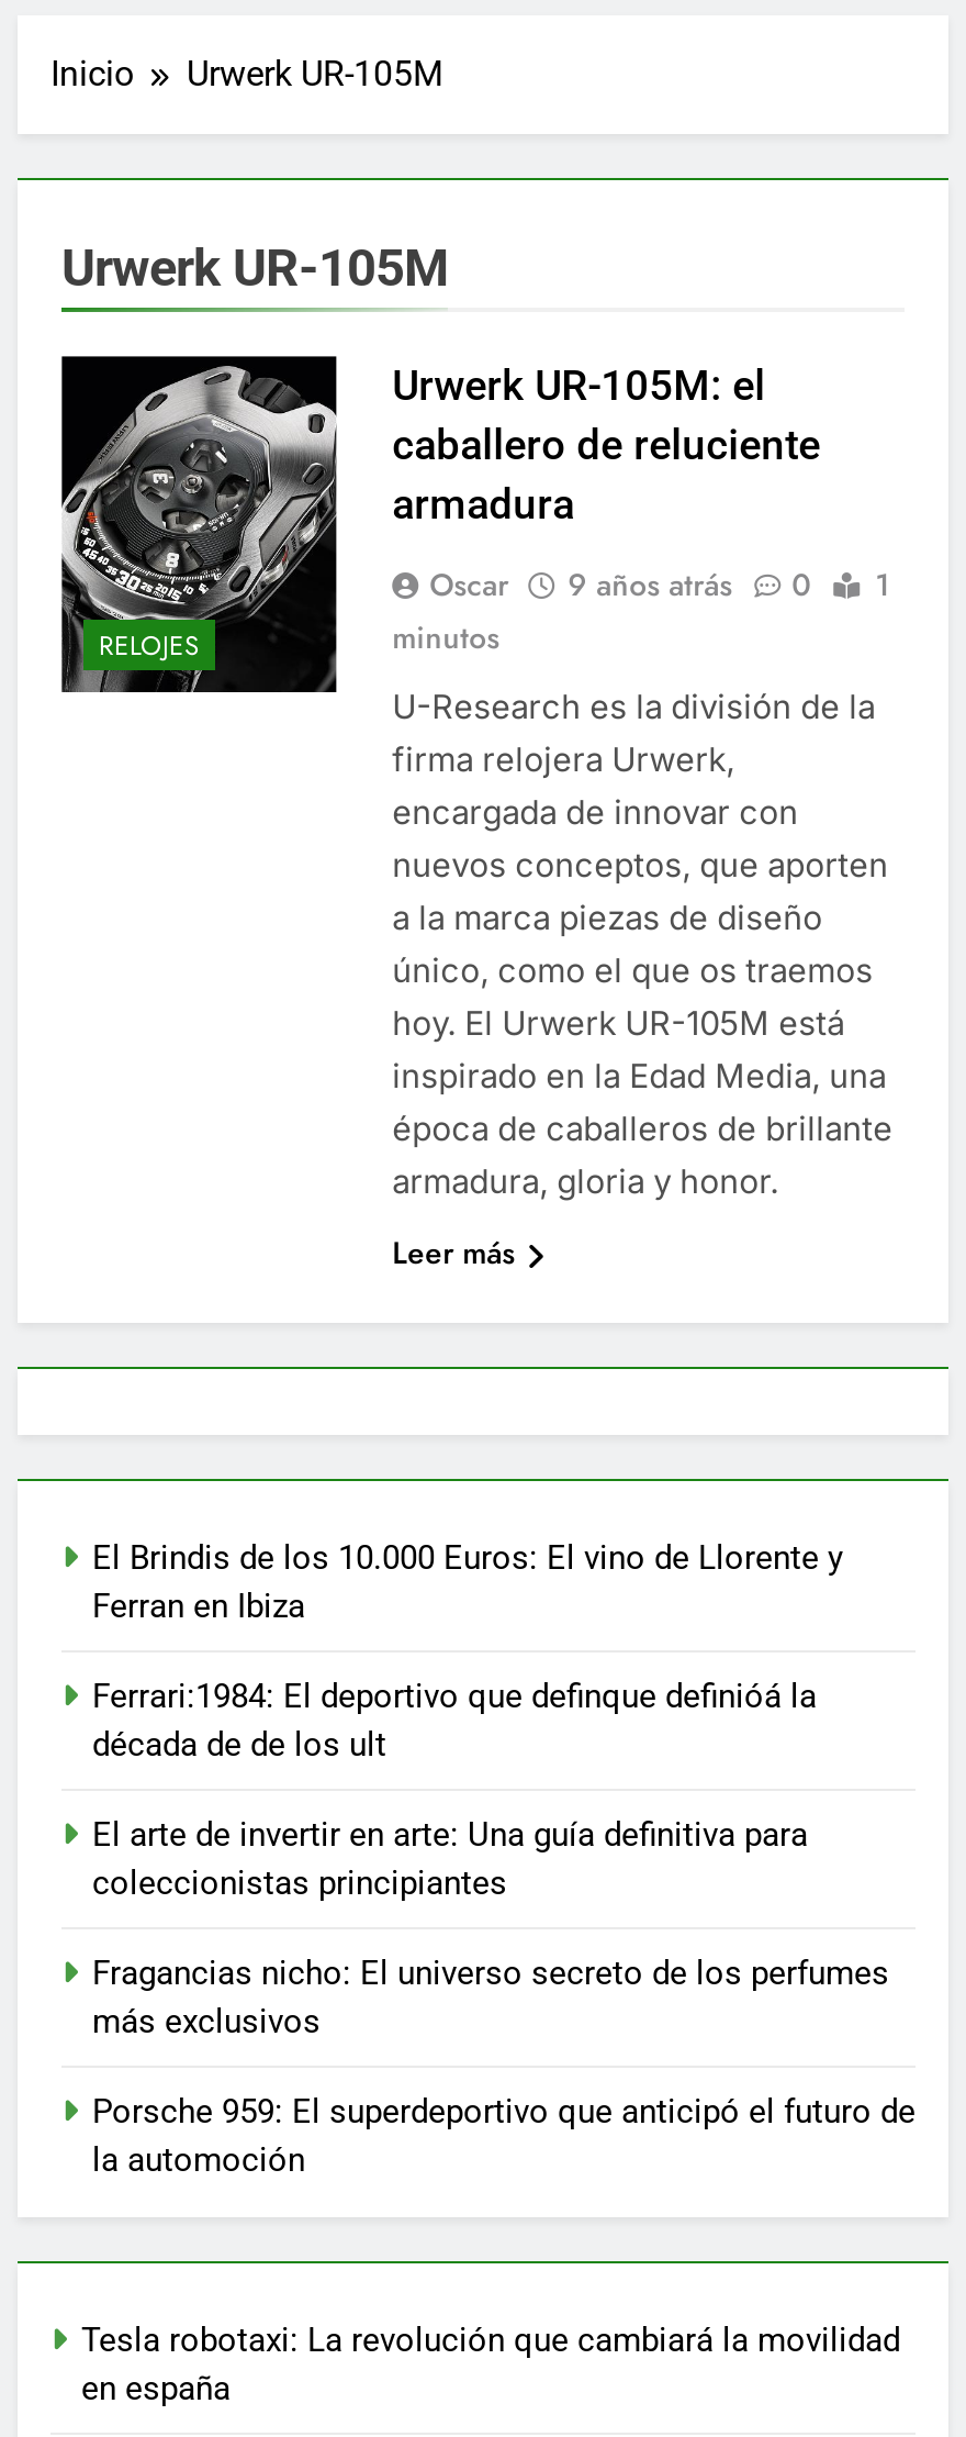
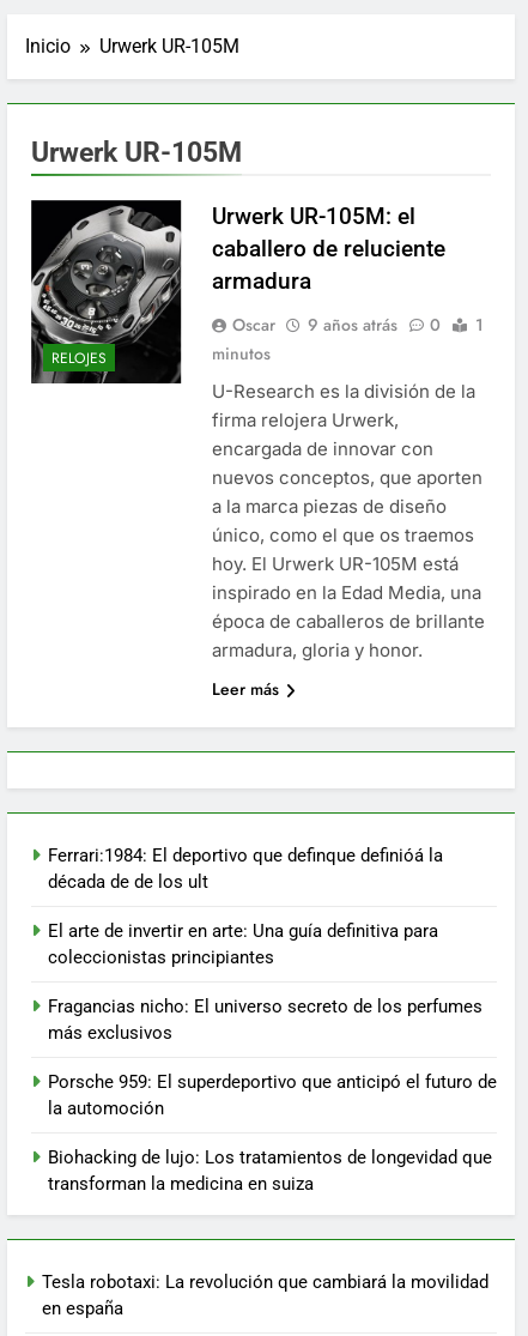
[92,1538,843,1626] El Brindis de los 10.000 Euros: El vino de Llorente y | Ferran en Ibiza -> none
moved [92,1676,916,2180] -> [48,845,497,1119]: Ferrari:1984: El deportivo que definque definióá la | década de de los ult | El arte de invertir en arte: Una guía definitiva para | coleccionistas principiantes | Fragancias nicho: El universo secreto de los perfumes | más exclusivos | Porsche 959: El superdeportivo que anticipó el futuro de | la automoción
none -> [48,1147,492,1194] Biohacking de lujo: Los tratamientos de longevidad que | transforman la medicina en suiza

